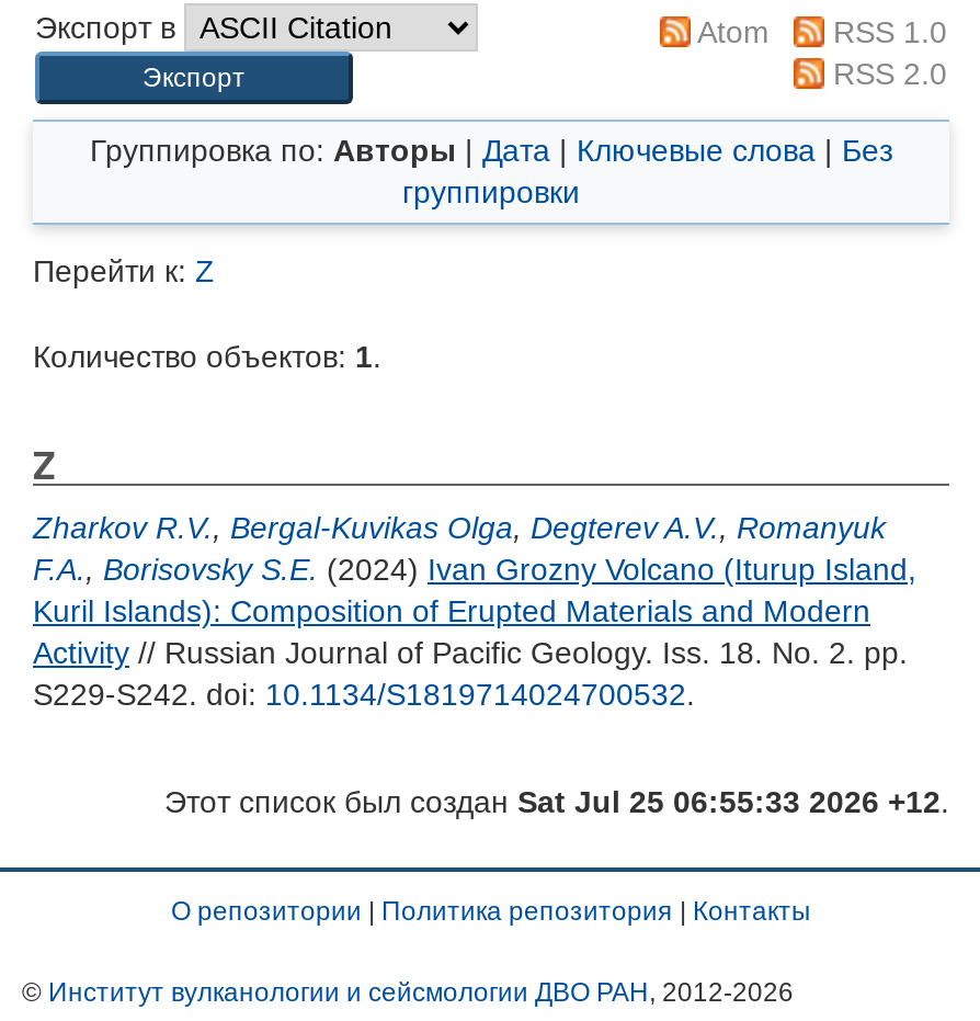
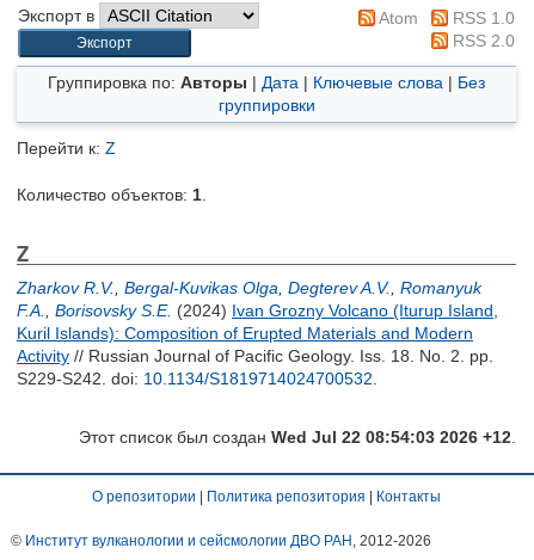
[164,784,949,819] Этот список был создан Sat Jul 25 06:55:33 2026 +12. -> [79,427,516,447] Этот список был создан Wed Jul 22 08:54:03 2026 +12.

